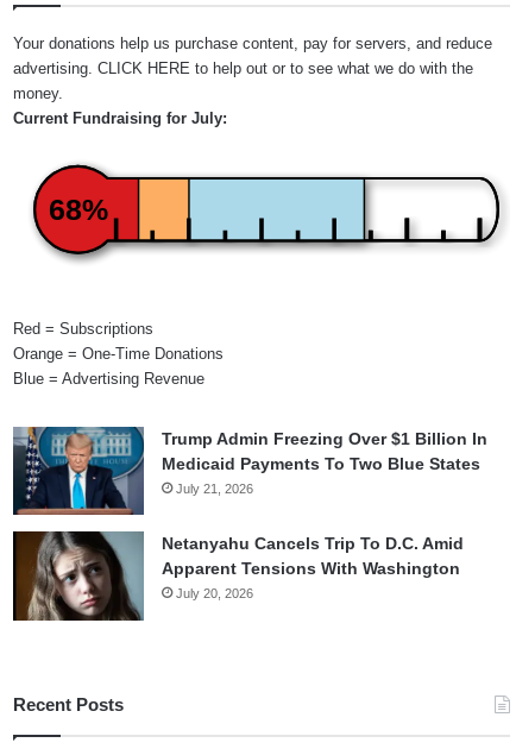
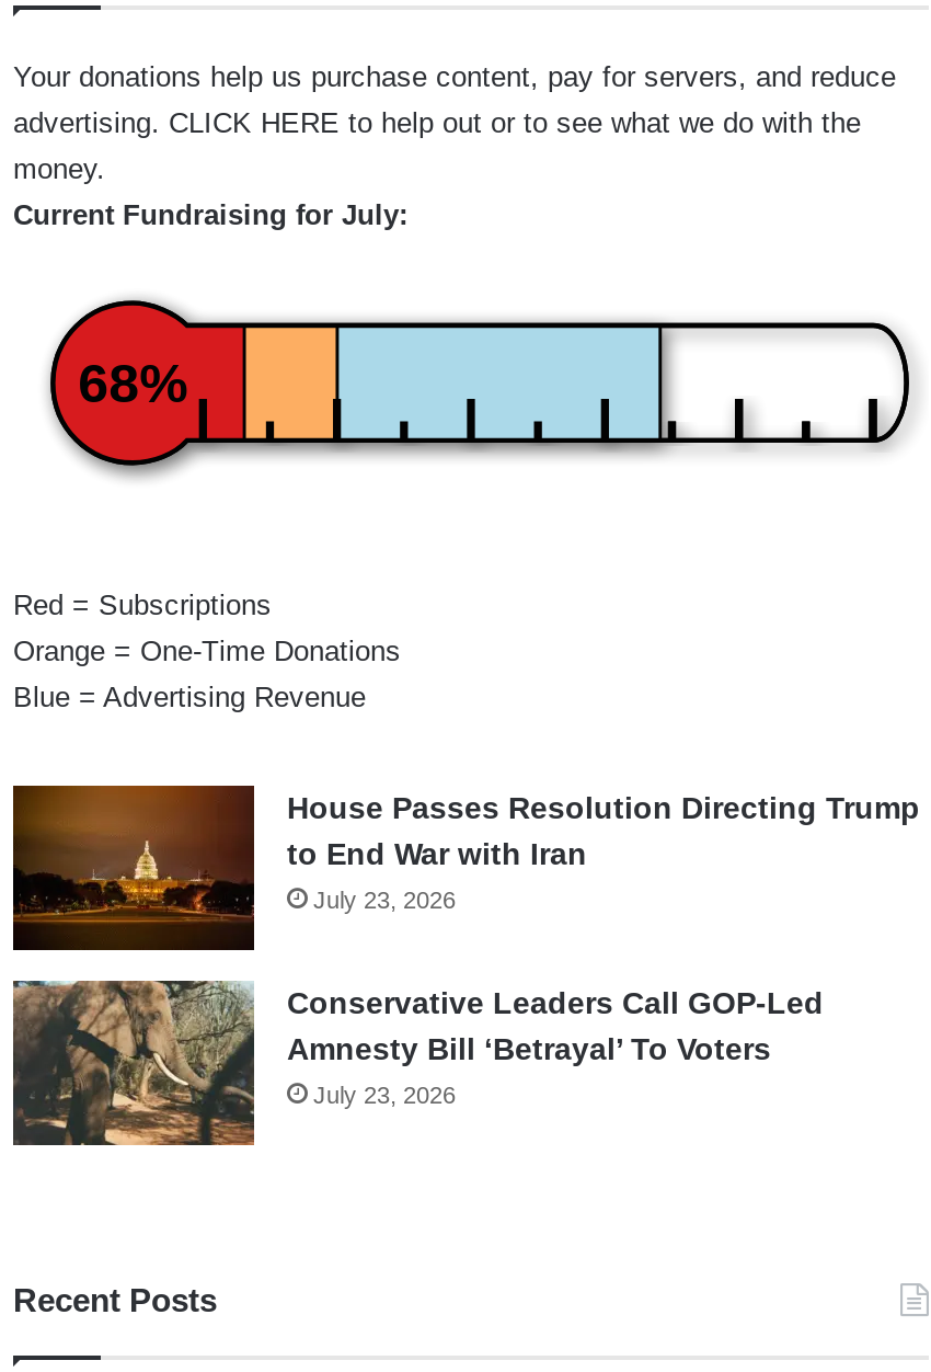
[12,426,487,515] [image] | Trump Admin Freezing Over $1 Billion In | Medicaid Payments To Two Blue States | July 21, 2026 -> [11,785,920,951] [image] | House Passes Resolution Directing Trump | to End War with Iran | July 23, 2026
[12,530,464,622] [image] | Netanyahu Cancels Trip To D.C. Amid | Apparent Tensions With Washington | July 20, 2026 -> [11,980,824,1148] [image] | Conservative Leaders Call GOP-Led | Amnesty Bill ‘Betrayal’ To Voters | July 23, 2026

